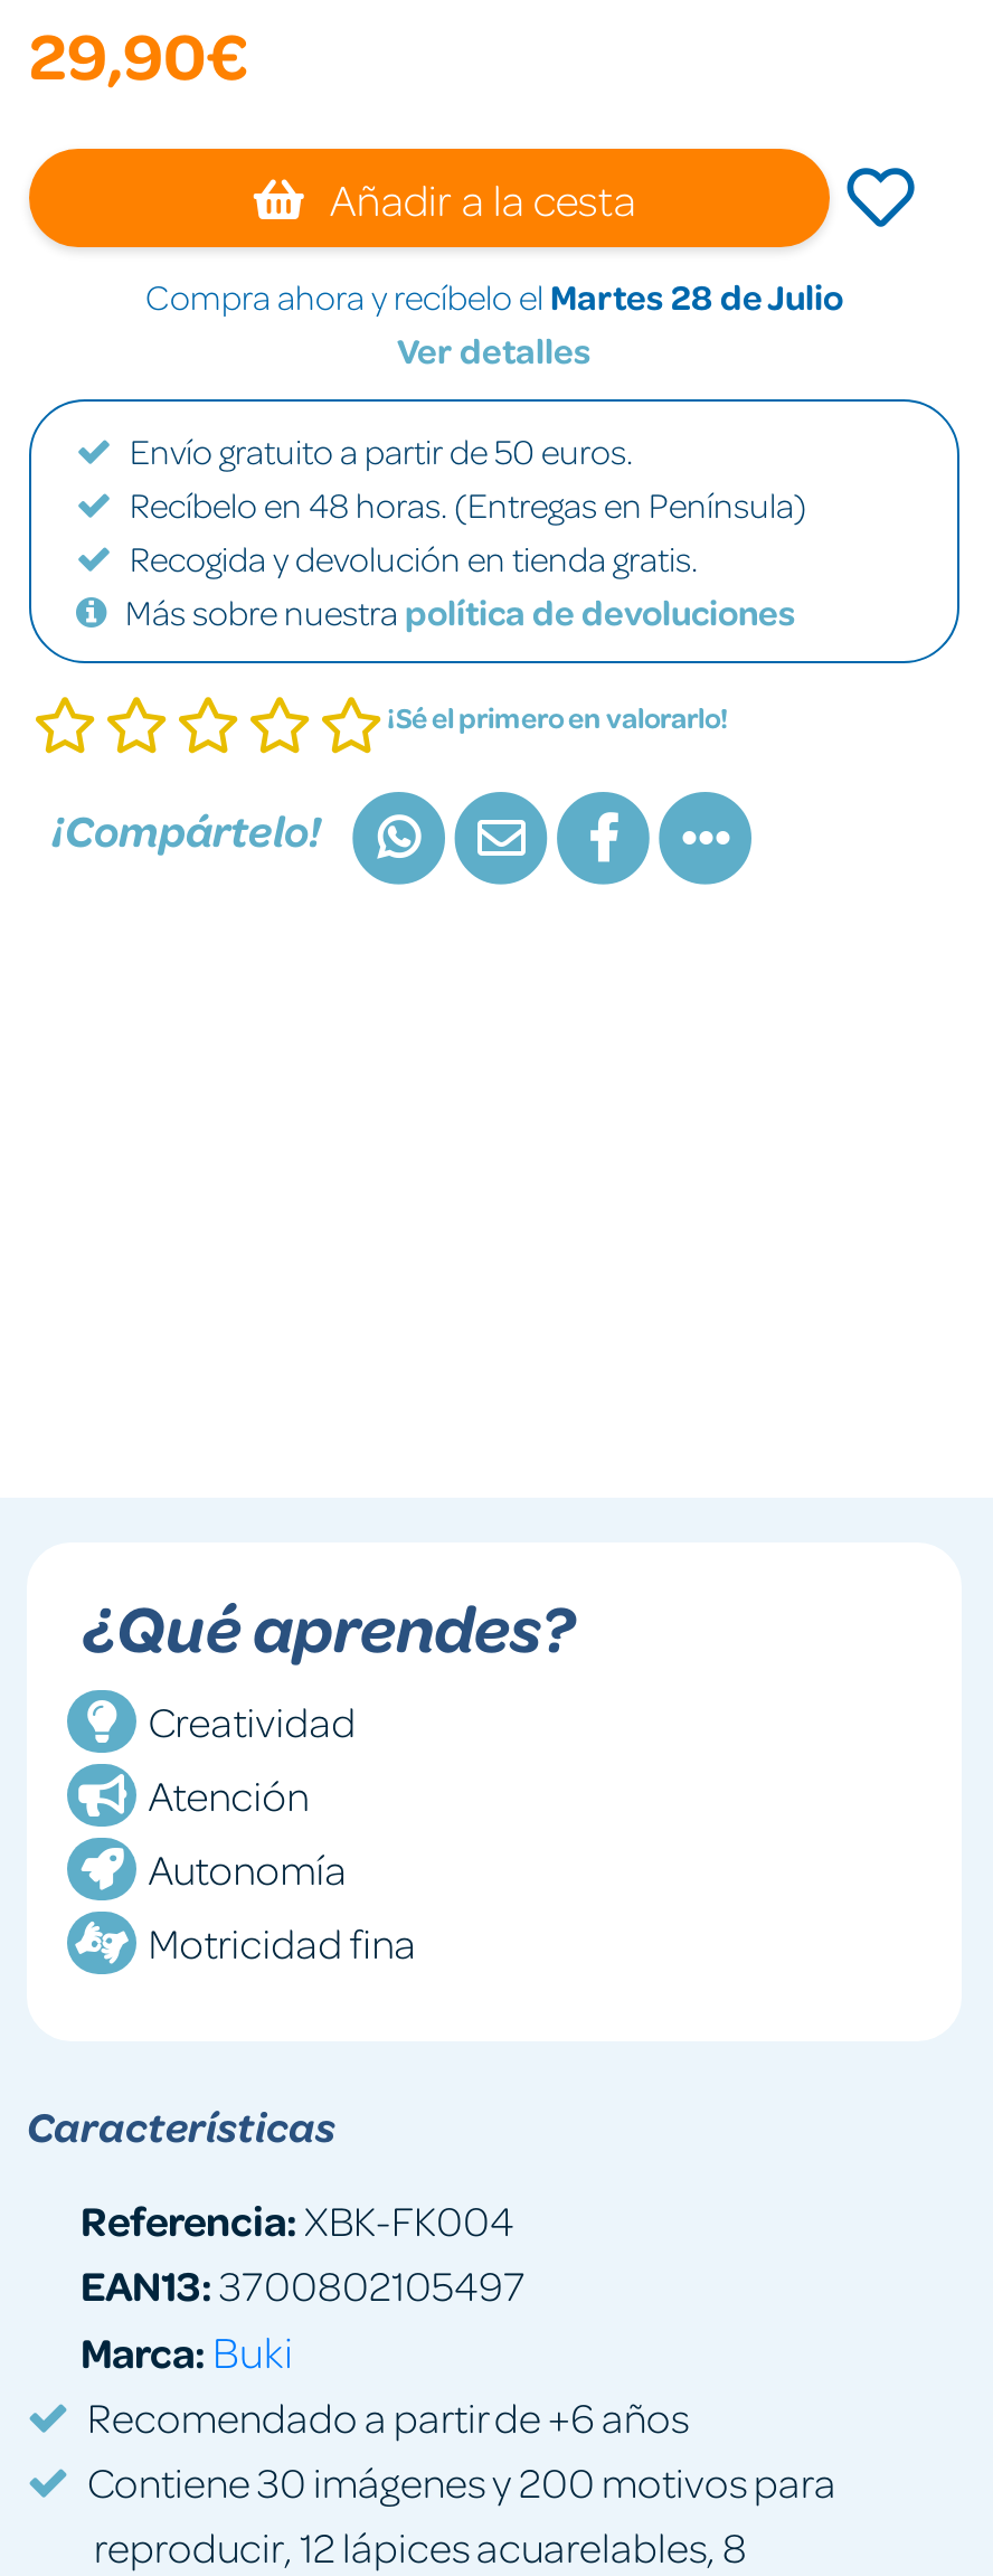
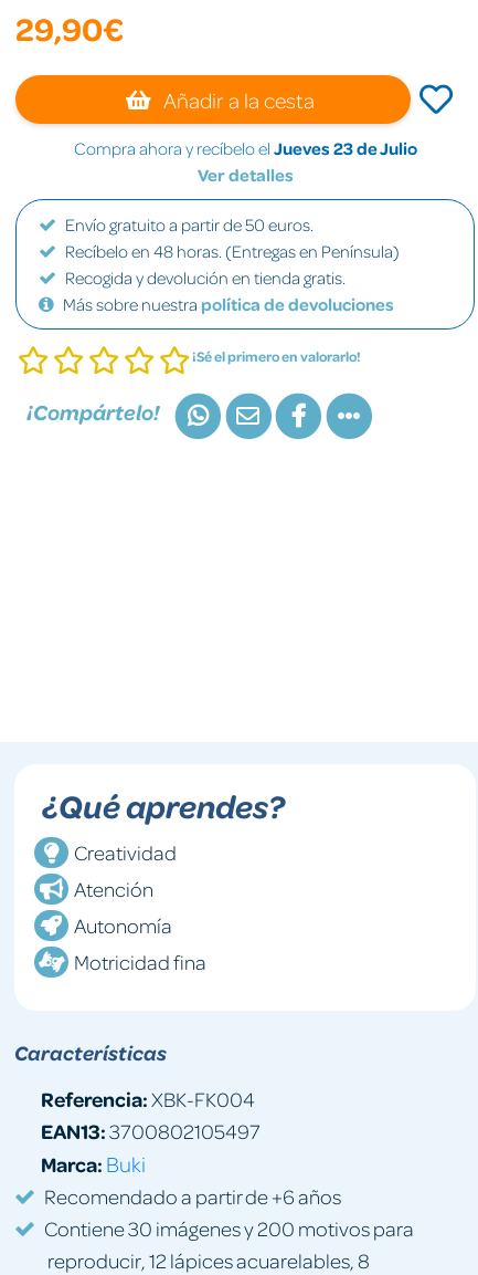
[145,274,843,319] Compra ahora y recíbelo el Martes 28 de Julio -> [73,137,417,159] Compra ahora y recíbelo el Jueves 23 de Julio

